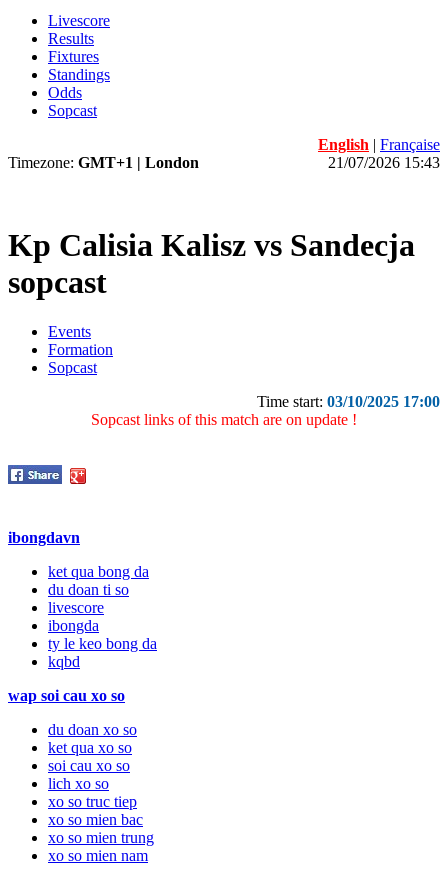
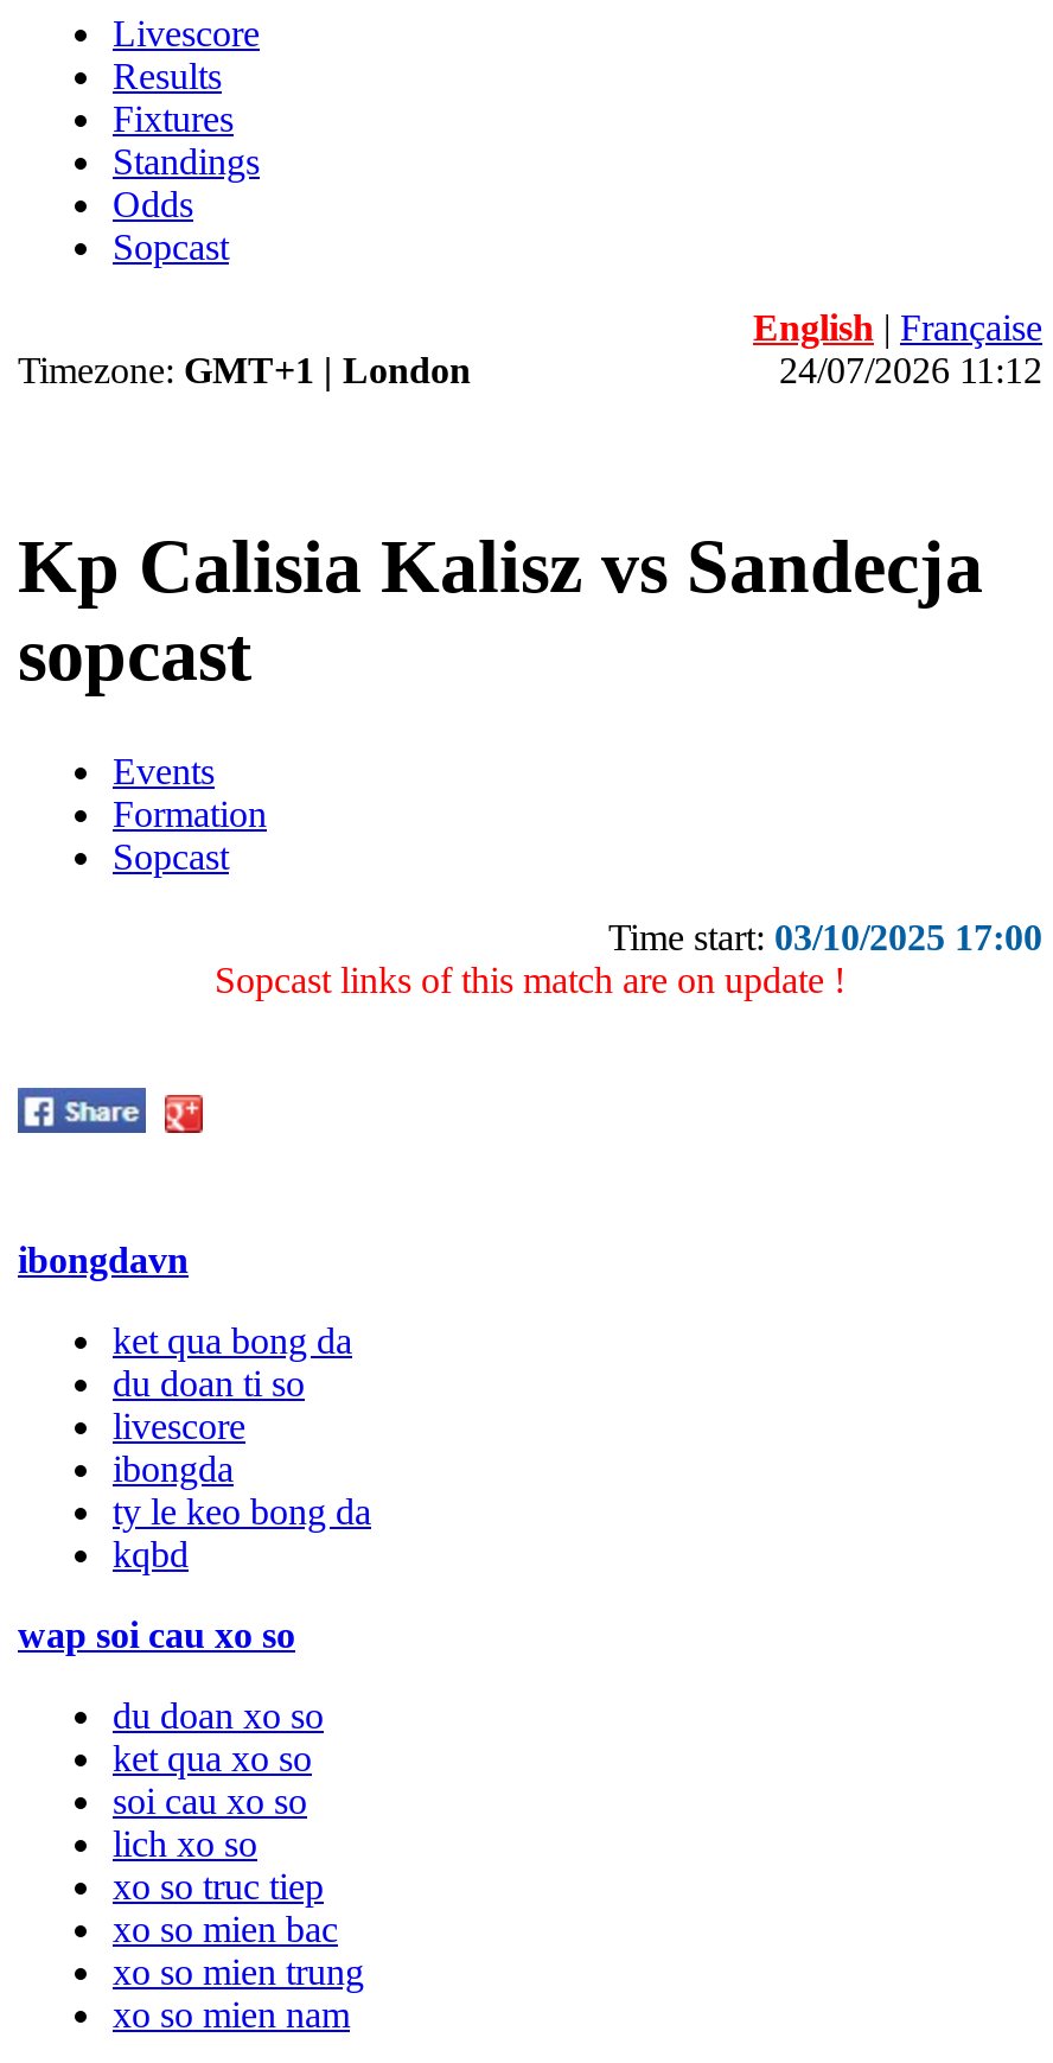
[328,154,440,171] 21/07/2026 15:43 -> [779,350,1042,390] 24/07/2026 11:12

